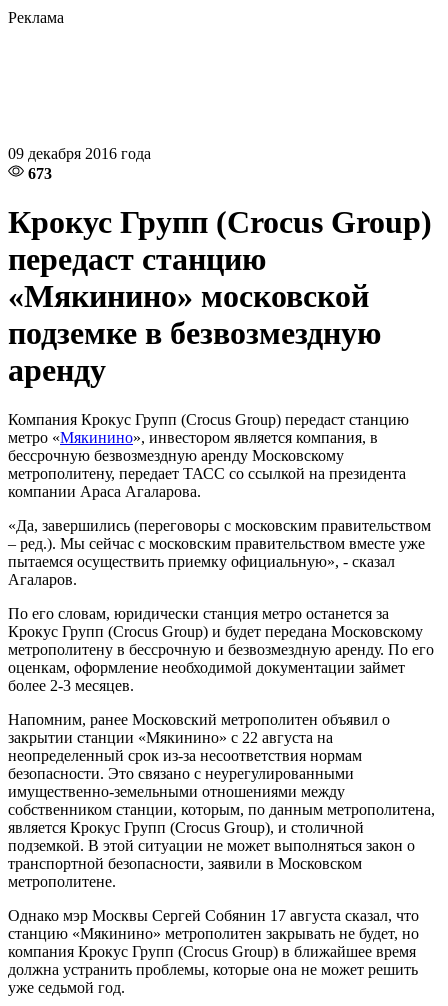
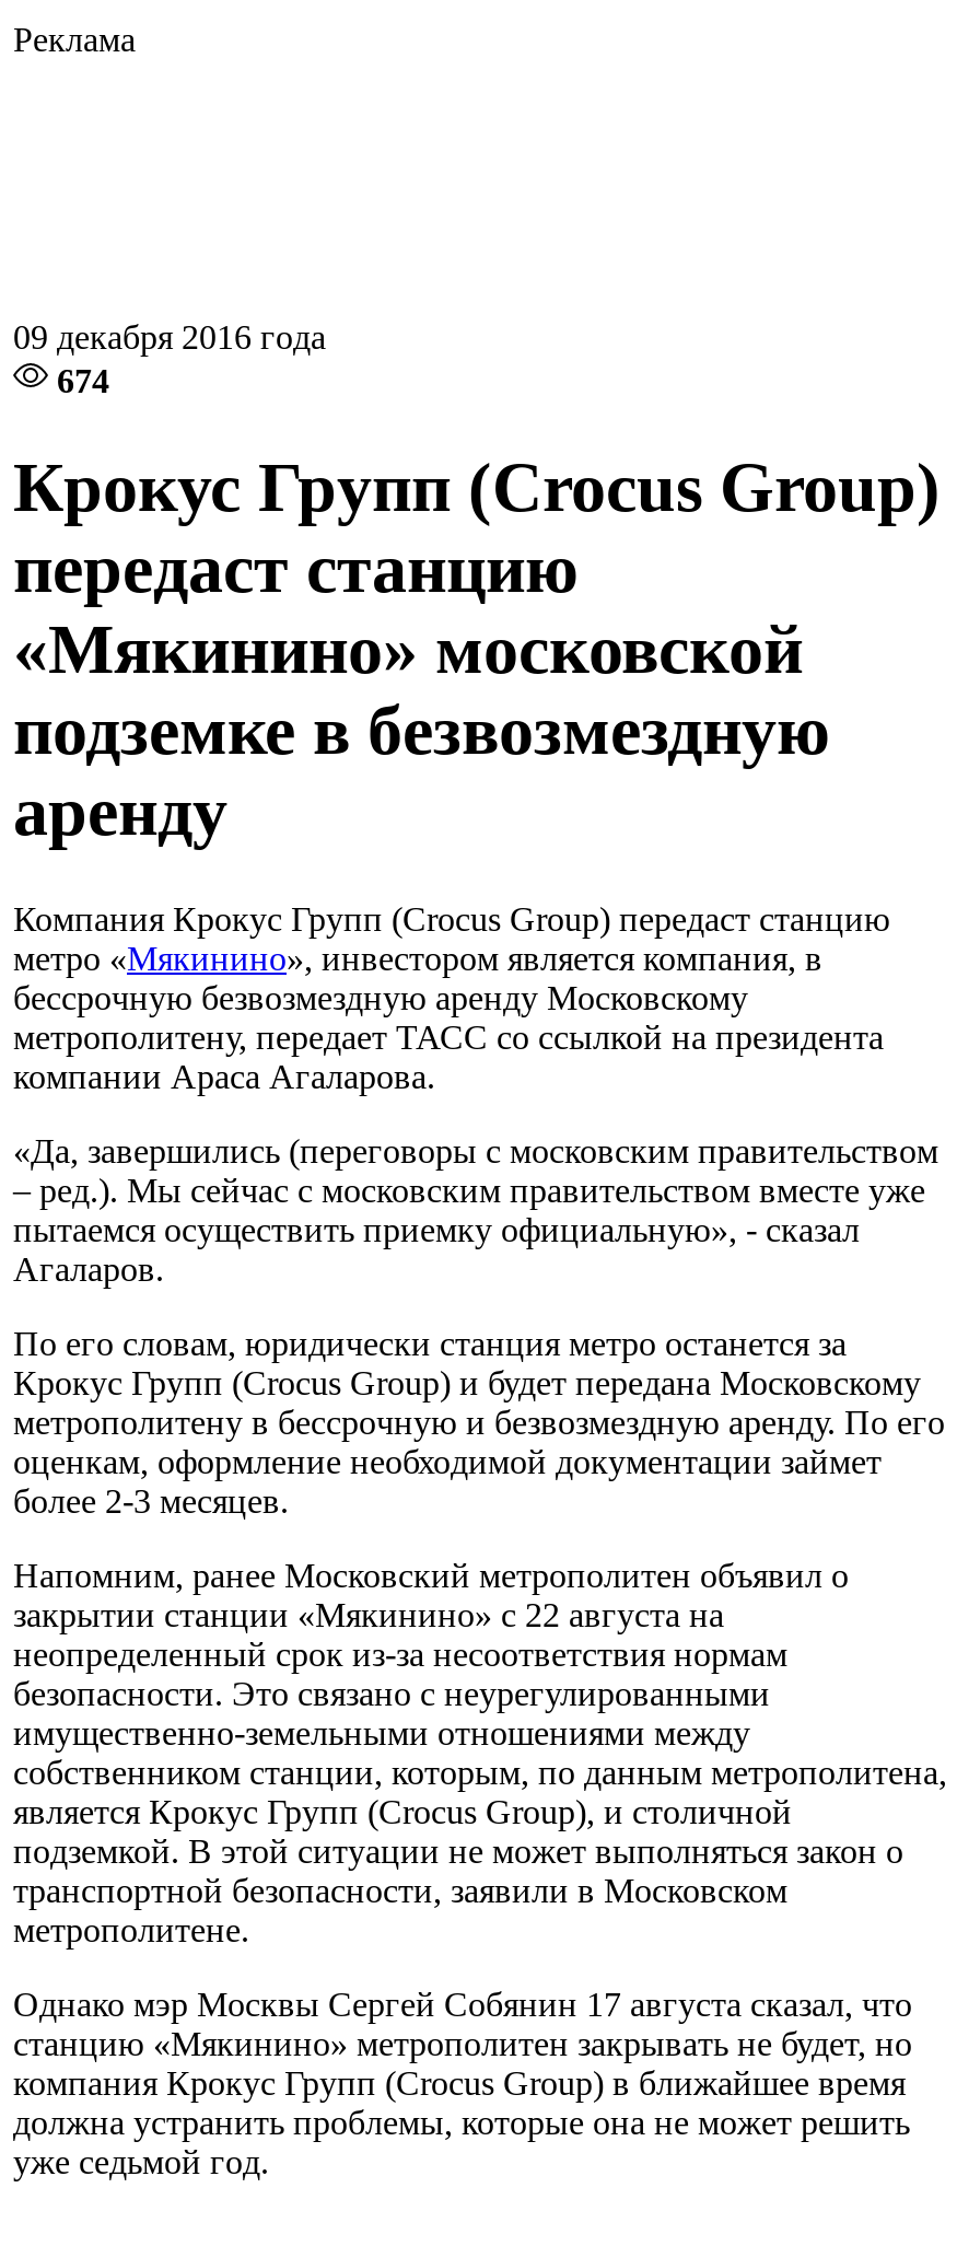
[28,165,52,182] 673 -> [57,362,109,399] 674

